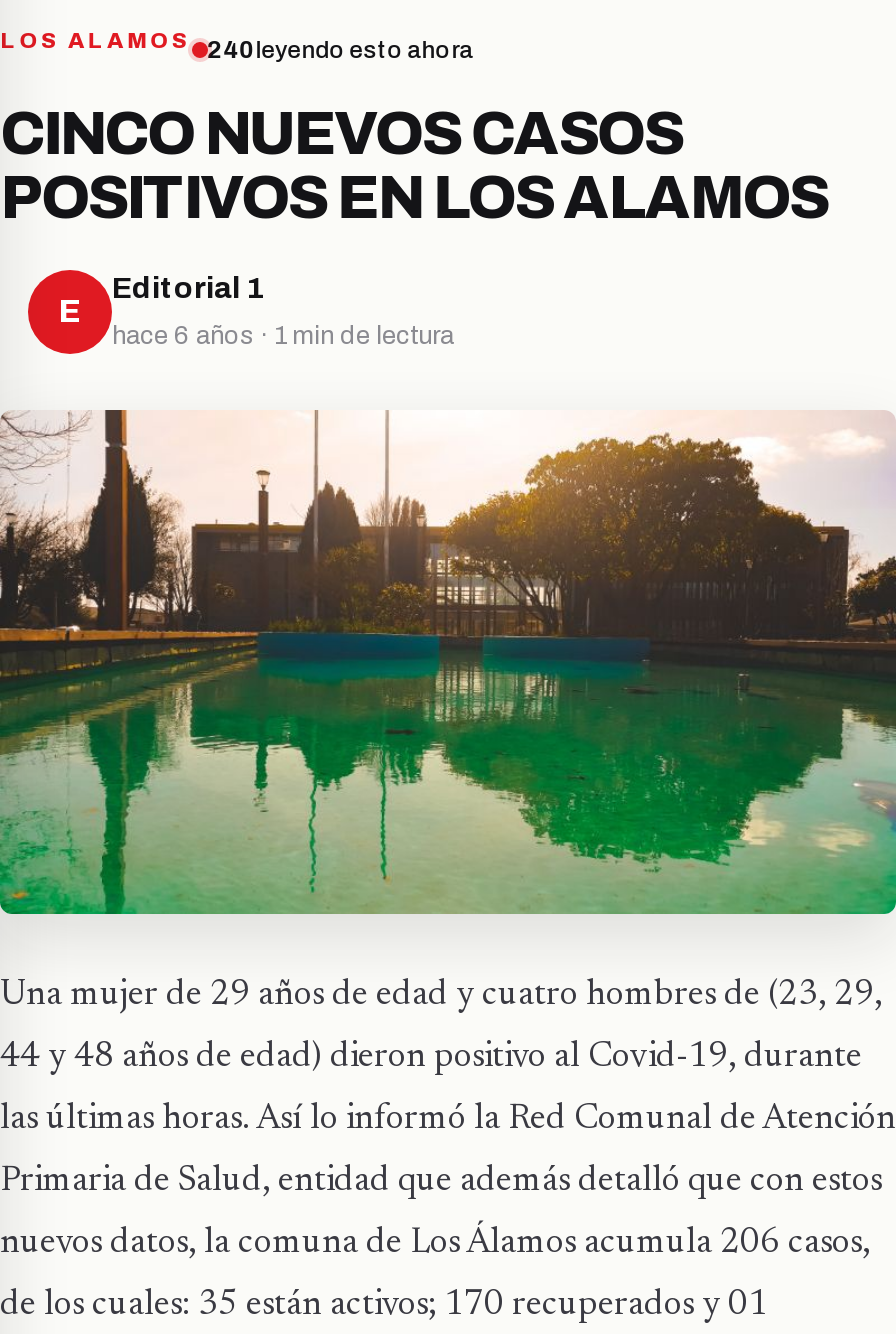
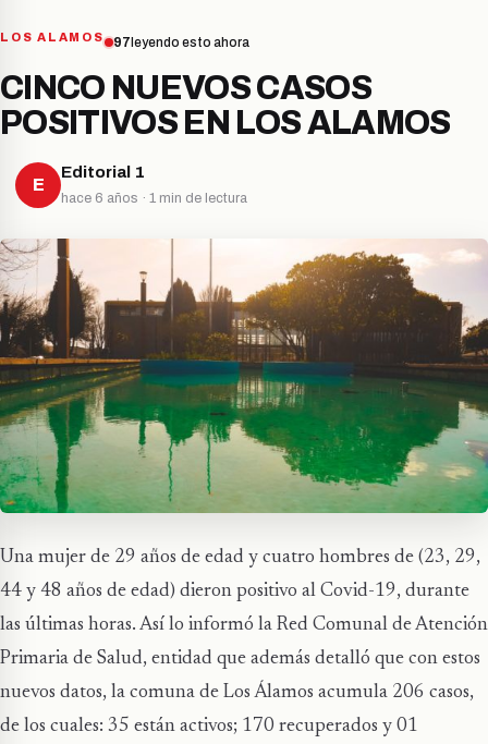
[207,36,473,64] 240 leyendo esto ahora -> [113,35,249,50] 97 leyendo esto ahora

